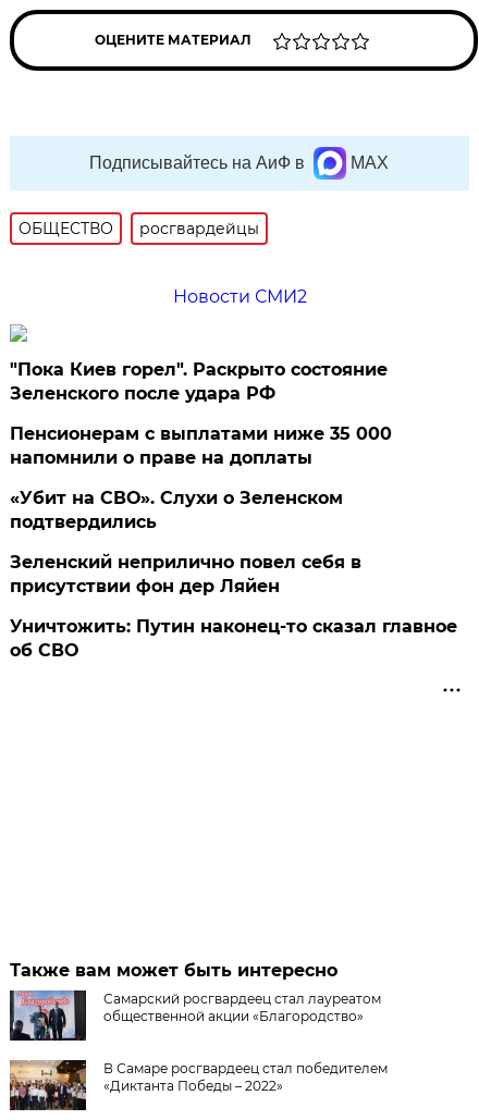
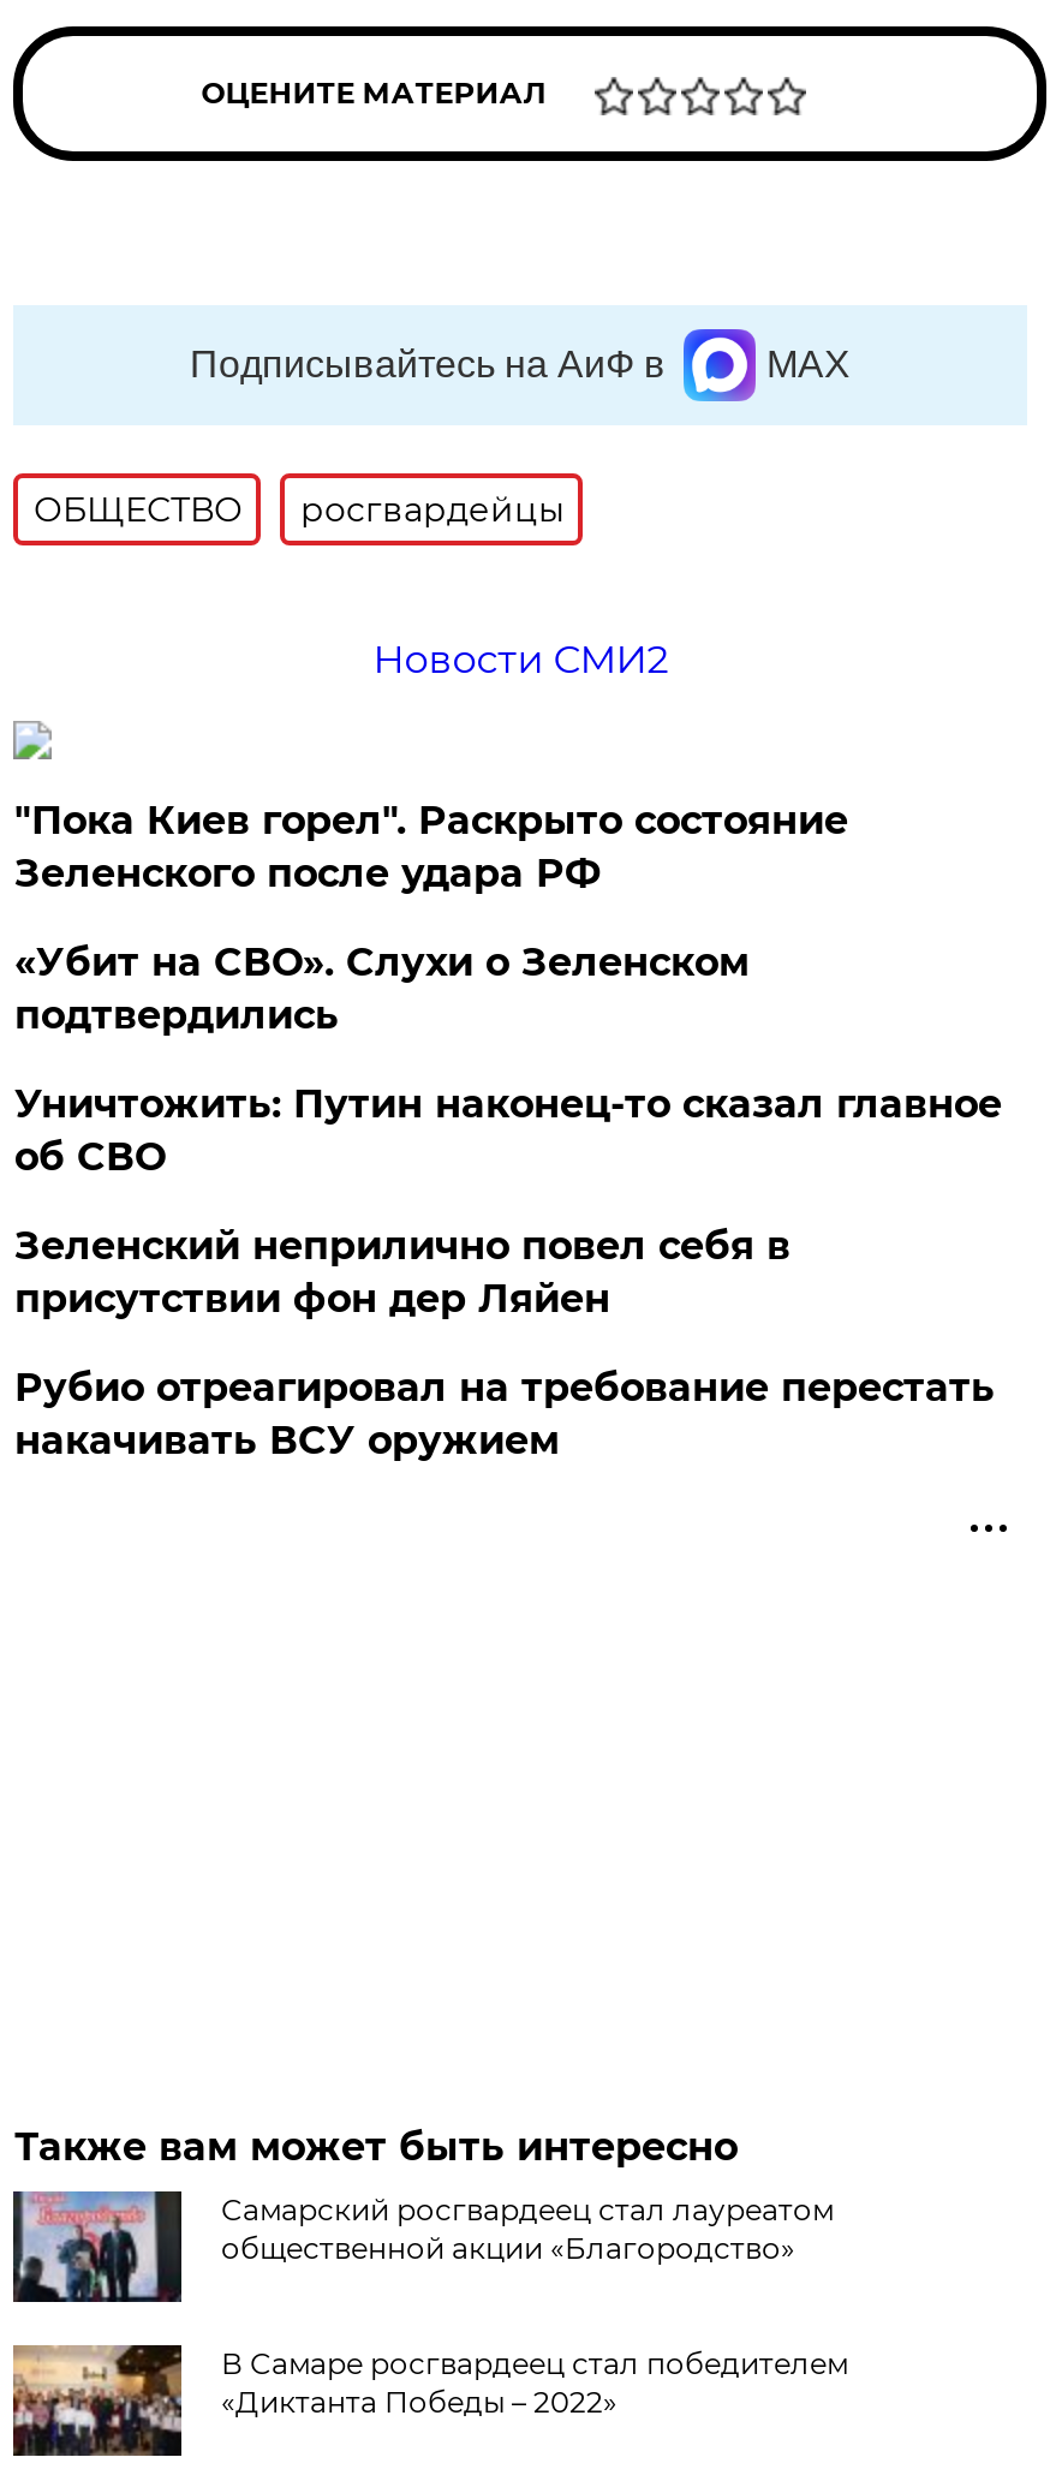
[10,423,392,468] Пенсионерам с выплатами ниже 35 000 | напомнили о праве на доплаты -> none
moved [10,488,343,532] -> [14,940,749,1038]: «Убит на СВО». Слухи о Зеленском | подтвердились
none -> [14,1365,994,1463] Рубио отреагировал на требование перестать | накачивать ВСУ оружием
moved [10,616,458,661] -> [14,1081,1002,1180]: Уничтожить: Путин наконец-то сказал главное | об СВО

